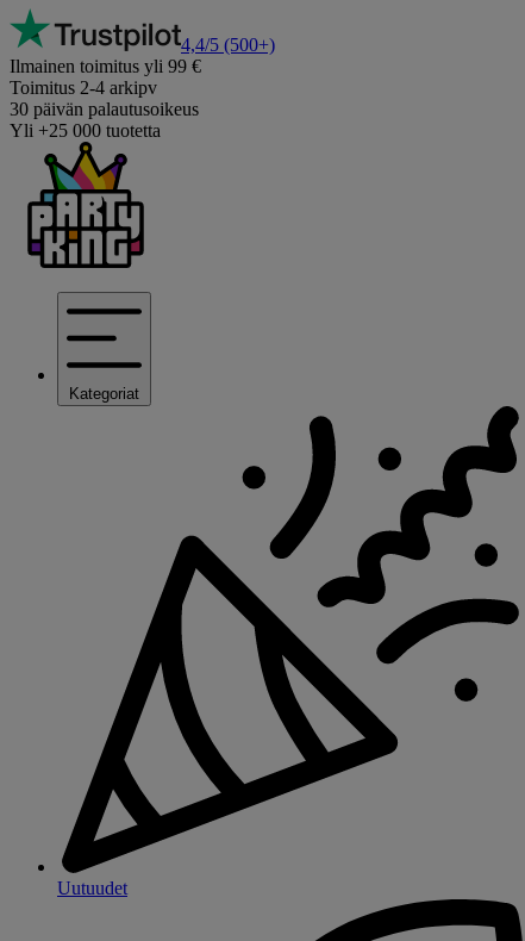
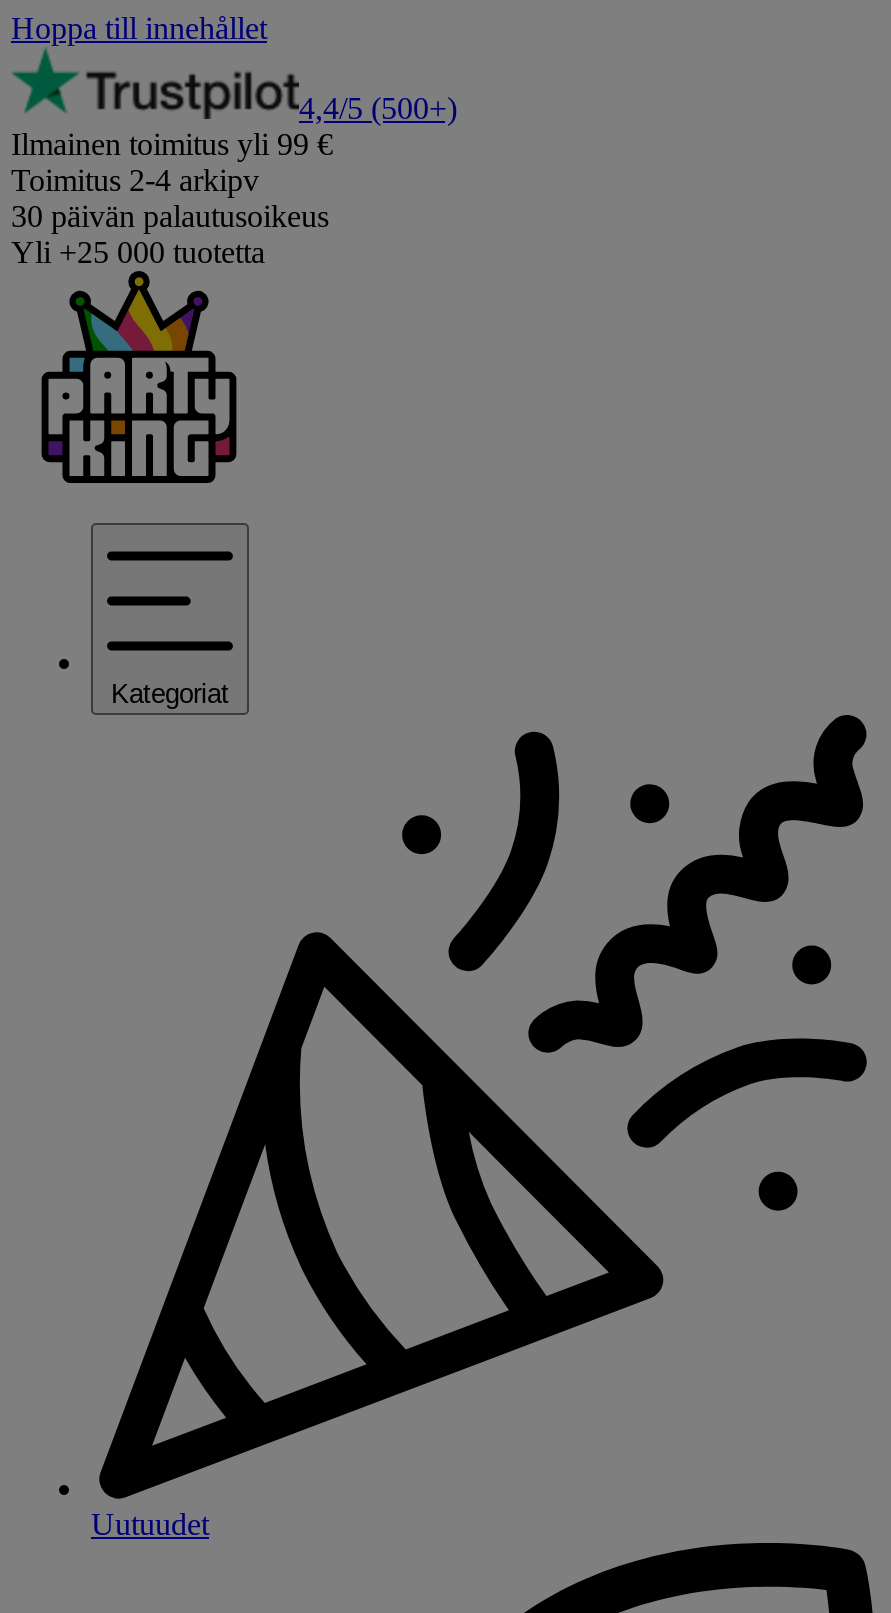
none -> [11,11,267,45] Hoppa till innehållet

